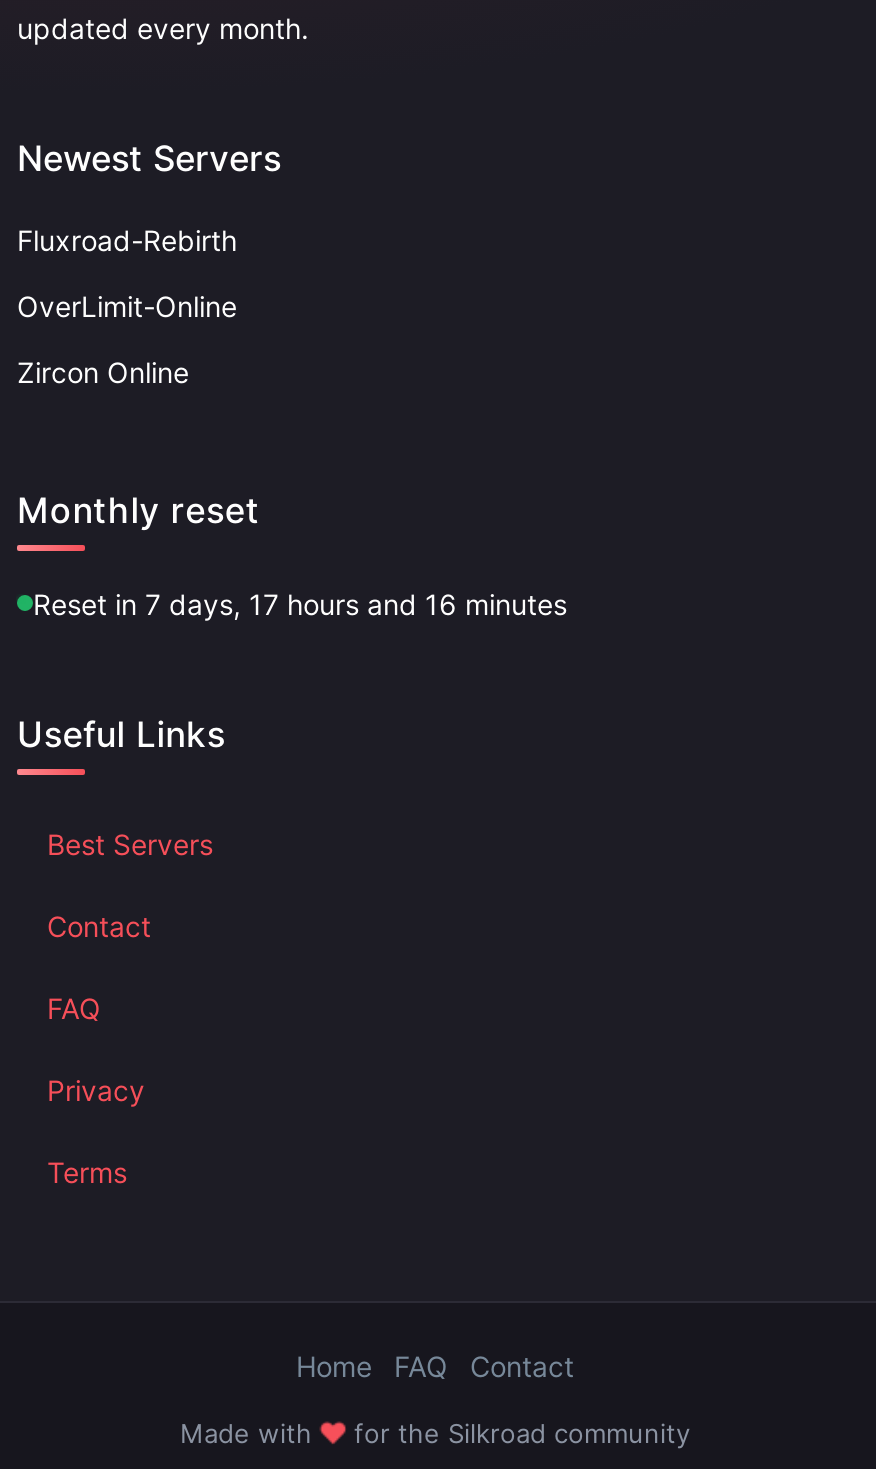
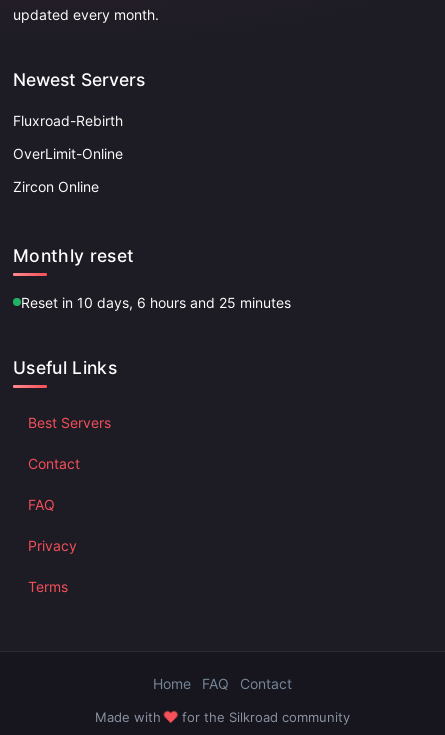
[33,586,567,620] Reset in 7 days, 17 hours and 16 minutes -> [21,294,291,311] Reset in 10 days, 6 hours and 25 minutes

